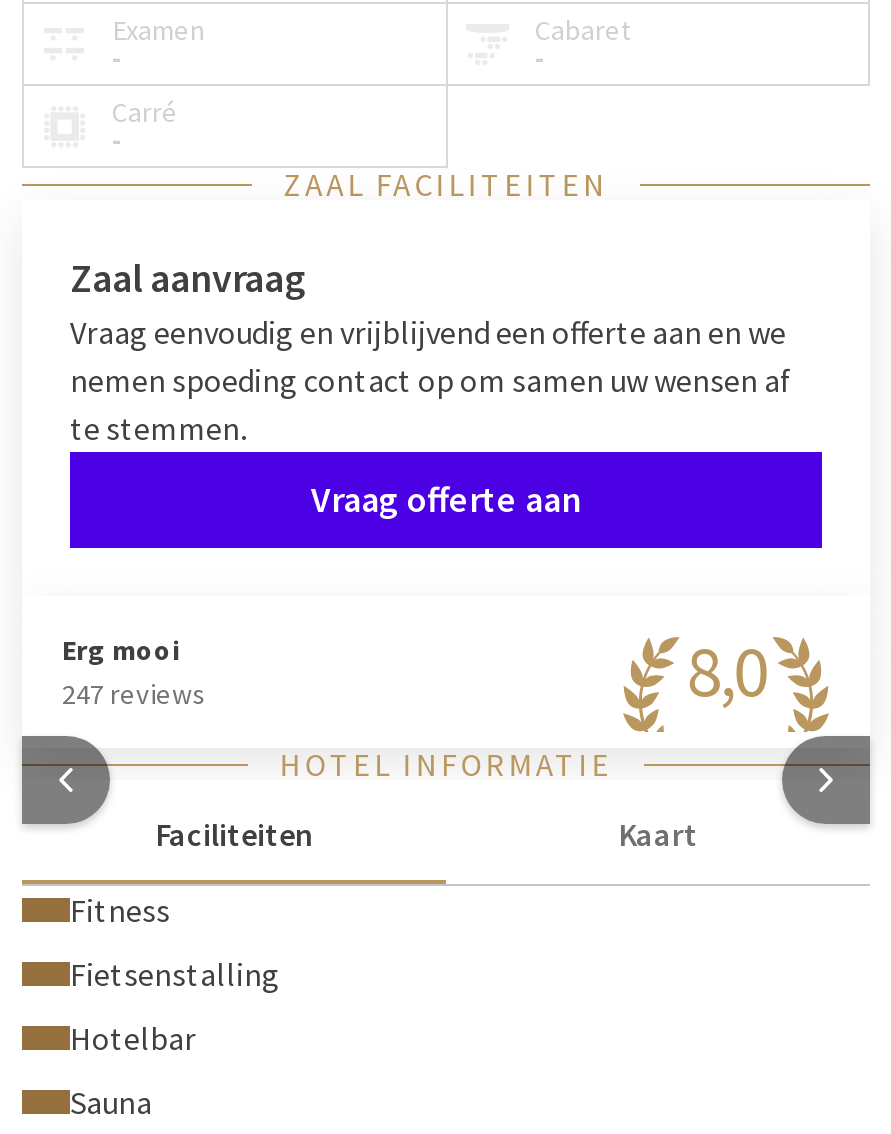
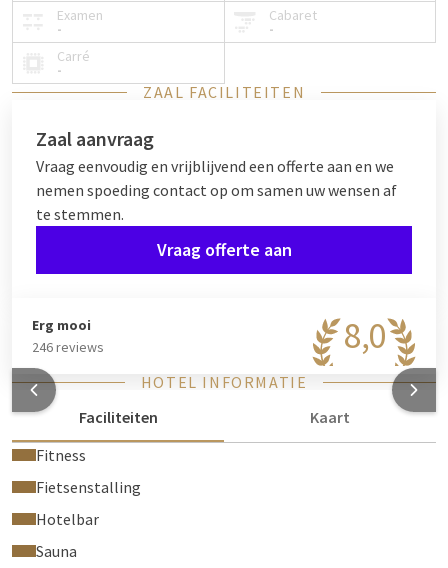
[62,676,206,712] 247 reviews -> [32,338,104,356] 246 reviews

